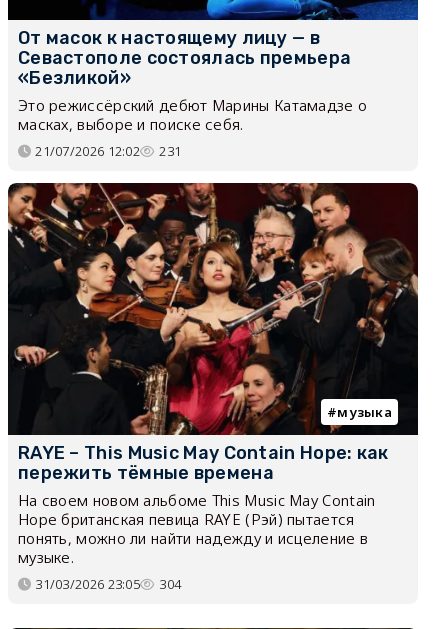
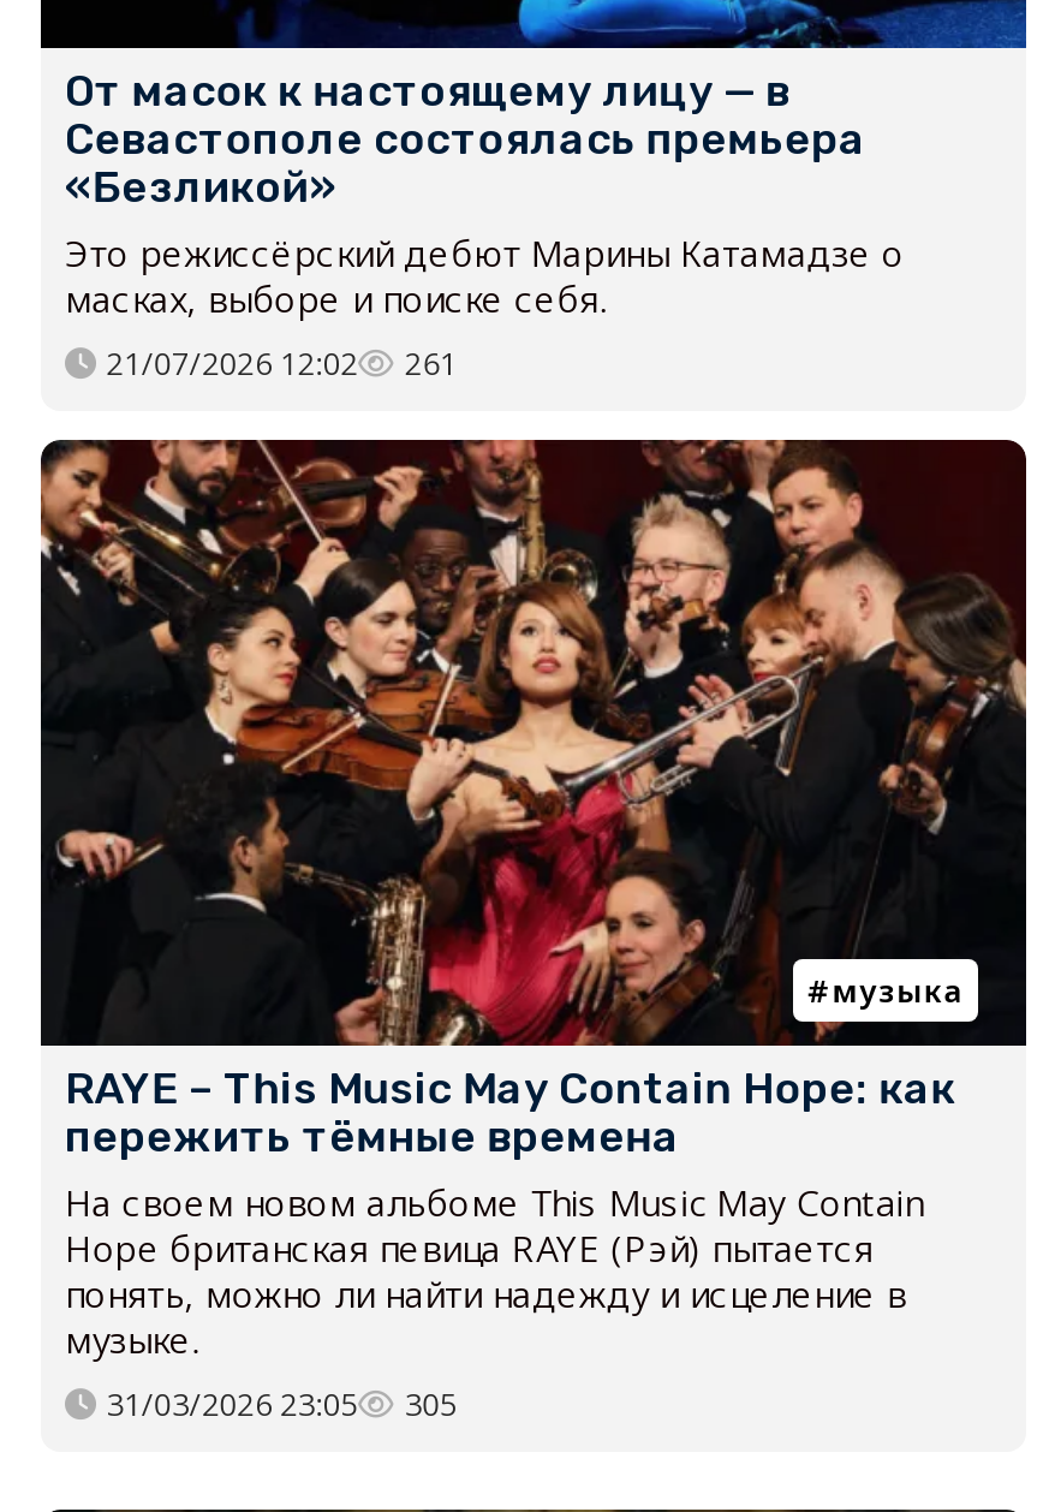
[35,142,181,160] 21/07/2026 12:02 231 -> [106,341,457,384] 21/07/2026 12:02 261
[35,575,181,593] 31/03/2026 23:05 304 -> [106,1382,457,1425] 31/03/2026 23:05 305

